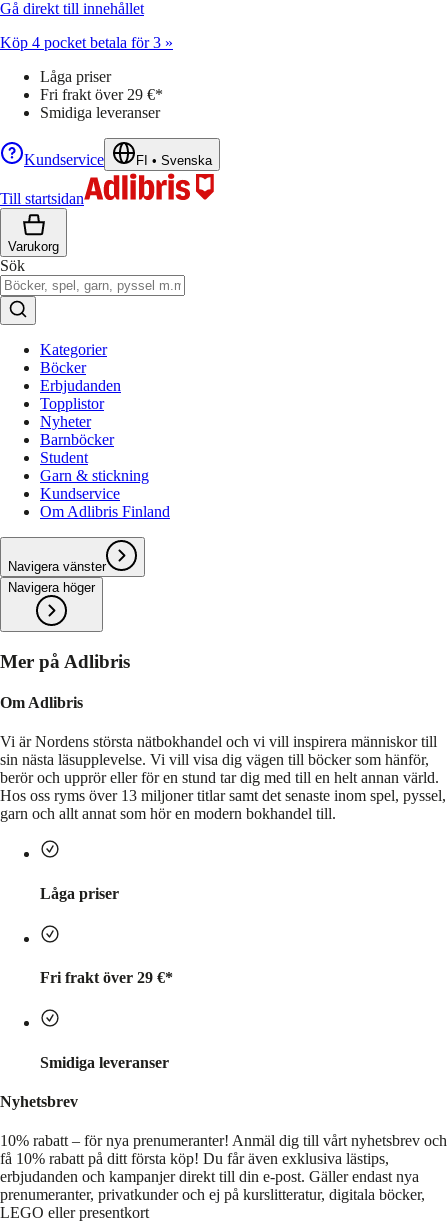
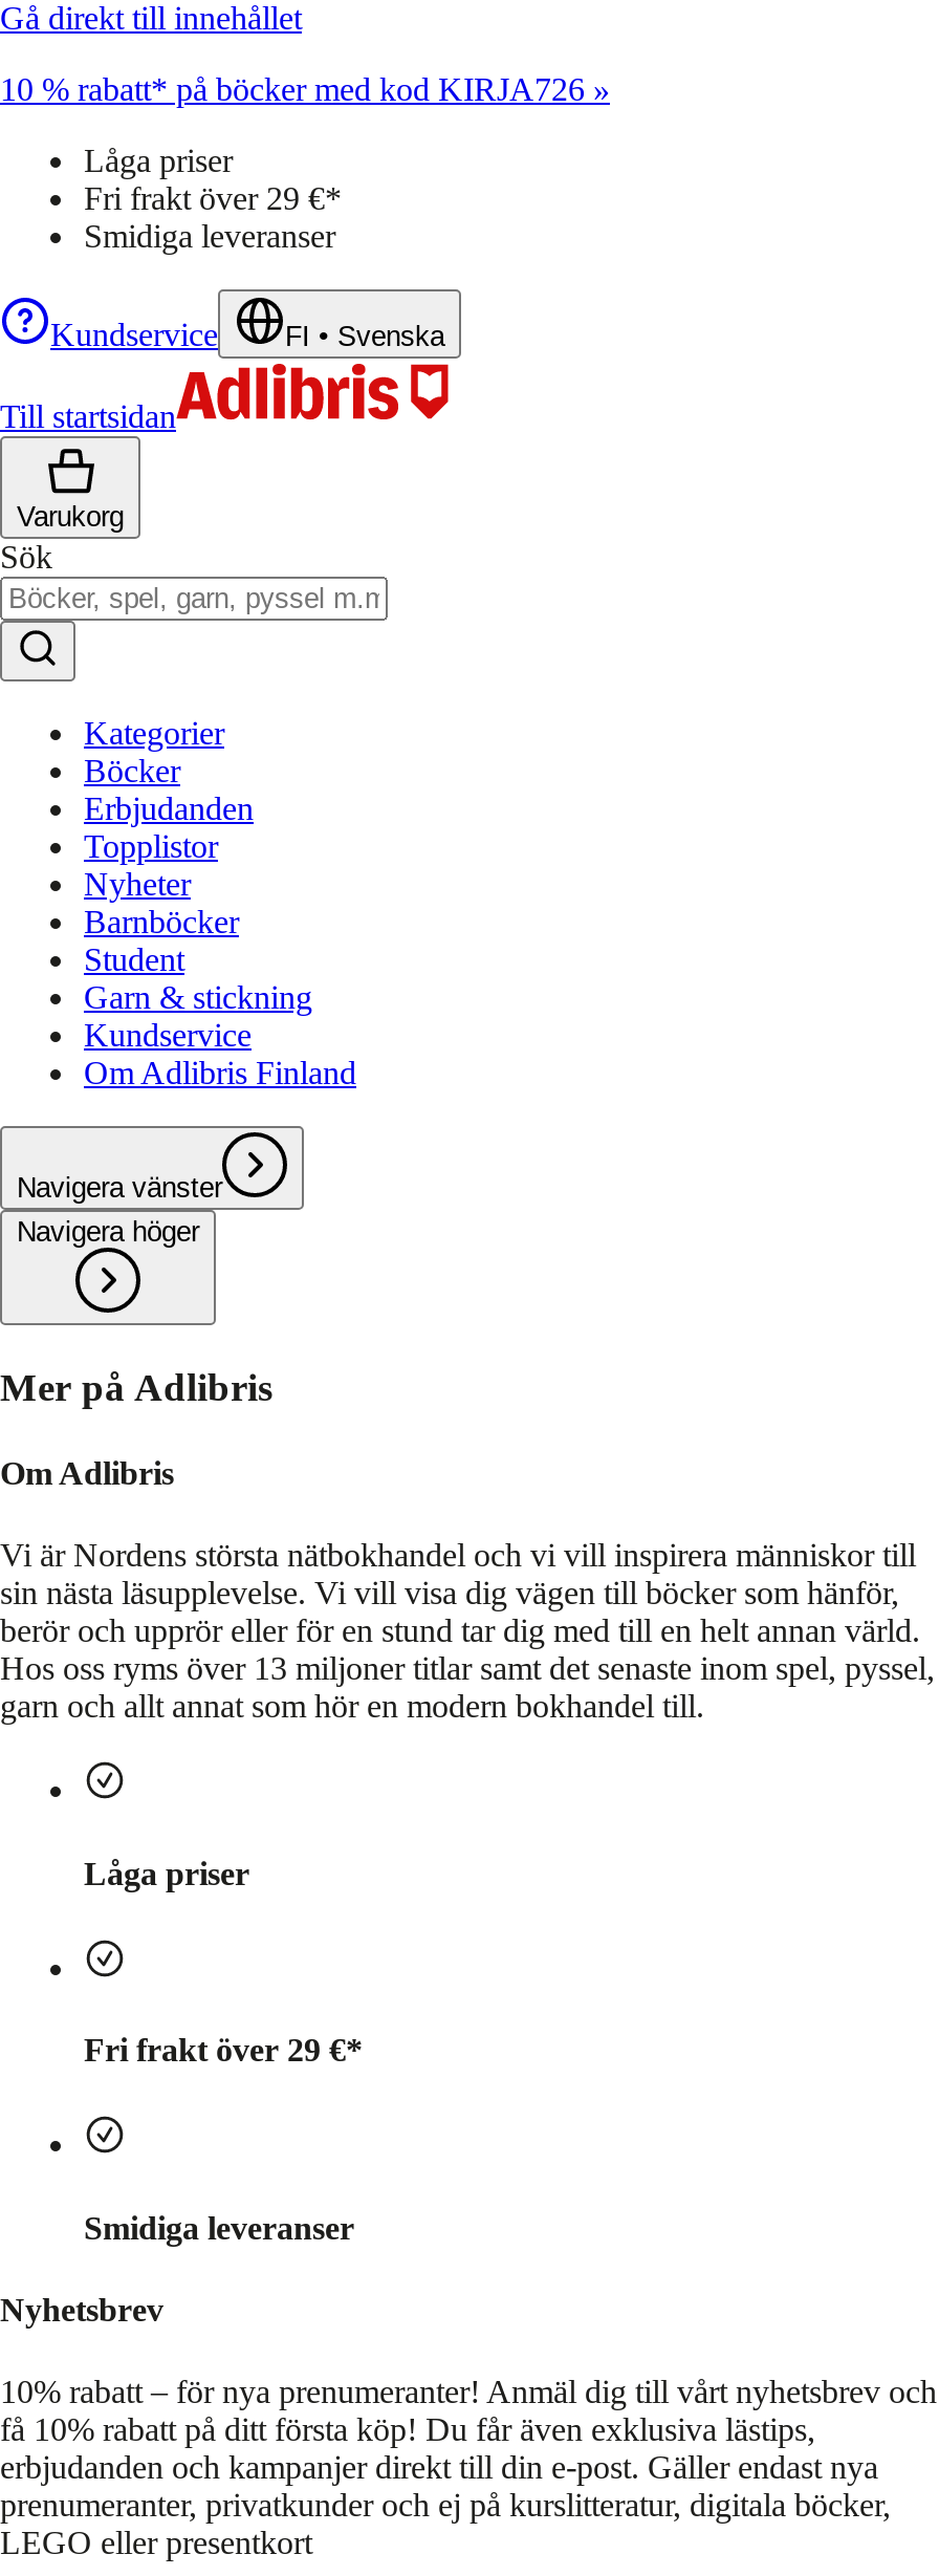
[0,34,173,51] Köp 4 pocket betala för 3 » -> [0,71,610,107] 10 % rabatt* på böcker med kod KIRJA726 »

